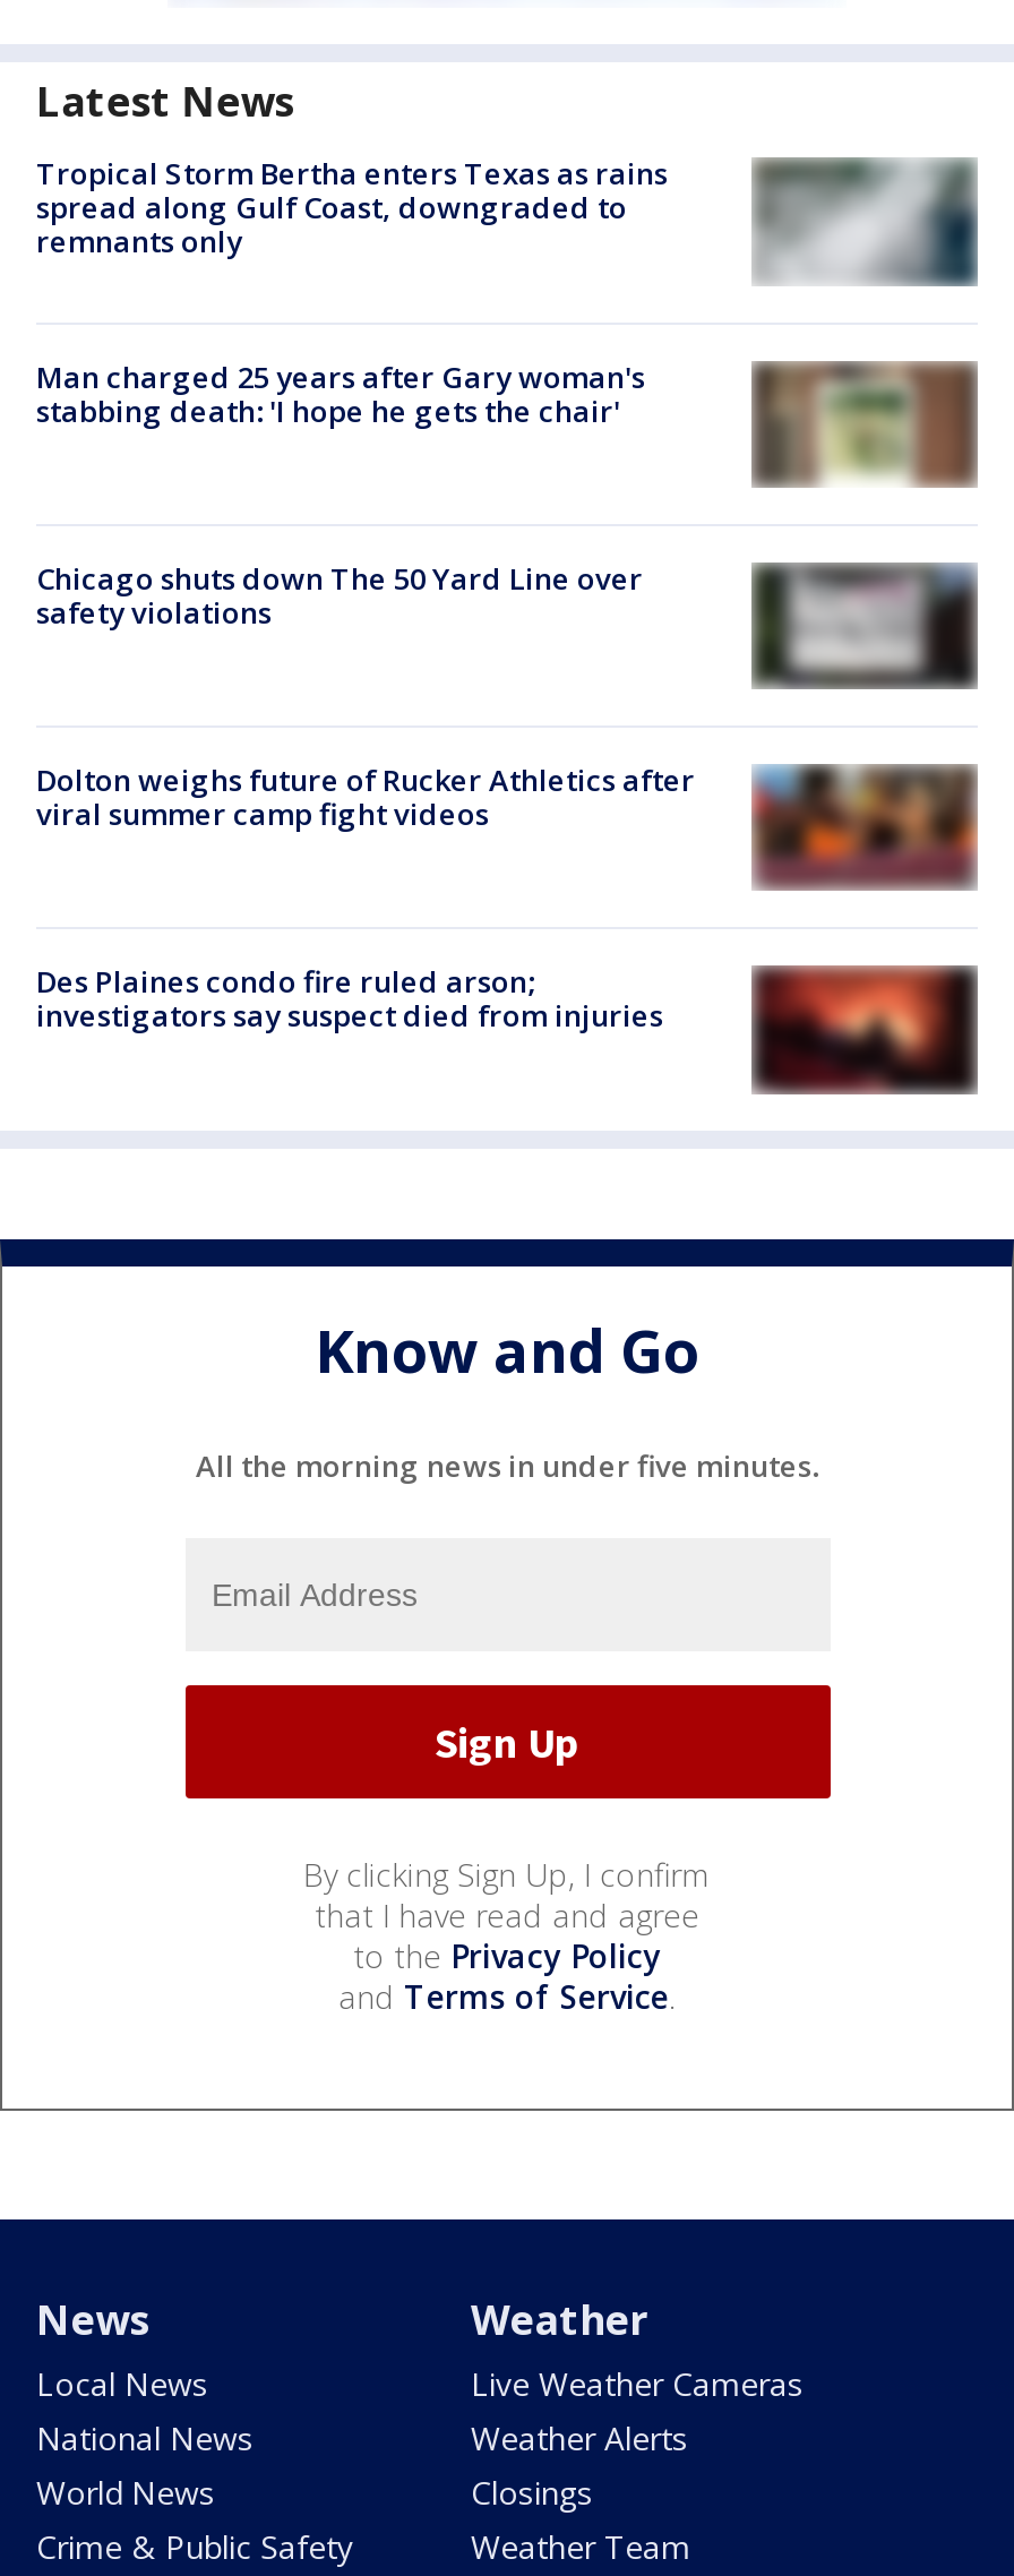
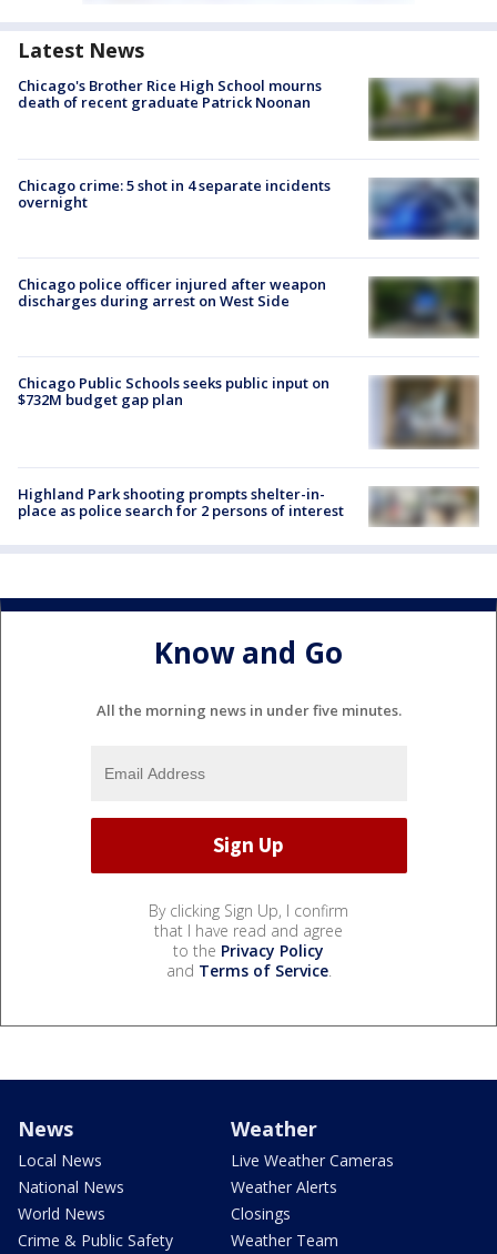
[36,153,668,262] Tropical Storm Bertha enters Texas as rains | spread along Gulf Coast, downgraded to | remnants only -> [18,76,322,112] Chicago's Brother Rice High School mourns | death of recent graduate Patrick Noonan
[756,157,973,284] [image] -> [369,79,478,141] [image]
[36,355,645,430] Man charged 25 years after Gary woman's | stabbing death: 'I hope he gets the chair' -> [18,175,331,211] Chicago crime: 5 shot in 4 separate incidents | overnight
[751,363,976,488] [image] -> [368,178,479,241] [image]
[36,558,643,632] Chicago shuts down The 50 Yard Line over | safety violations -> [18,274,326,311] Chicago police officer injured after weapon | discharges during arrest on West Side
[774,563,973,687] [image] -> [373,277,478,336] [image]
[36,759,976,916] [image] | Dolton weighs future of Rucker Athletics after | viral summer camp fight videos -> [18,373,479,451] [image] | Chicago Public Schools seeks public input on | $732M budget gap plan
[36,962,980,1094] [image] | Des Plaines condo fire ruled arson; | investigators say suspect died from injuries -> [18,474,479,527] [image] | Highland Park shooting prompts shelter-in- | place as police search for 2 persons of interest

